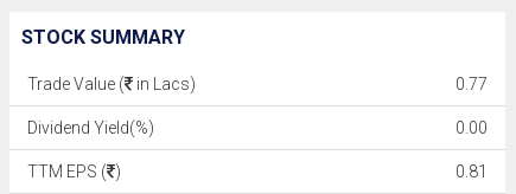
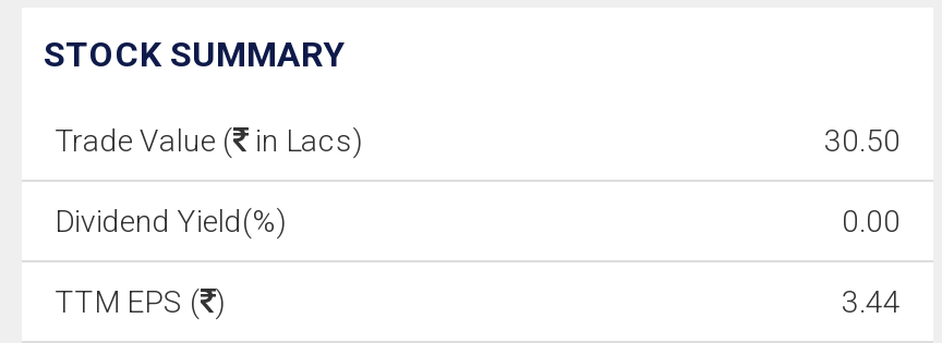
[456,75,488,93] 0.77 -> [824,123,901,158] 30.50
[456,162,488,181] 0.81 -> [842,284,901,319] 3.44

